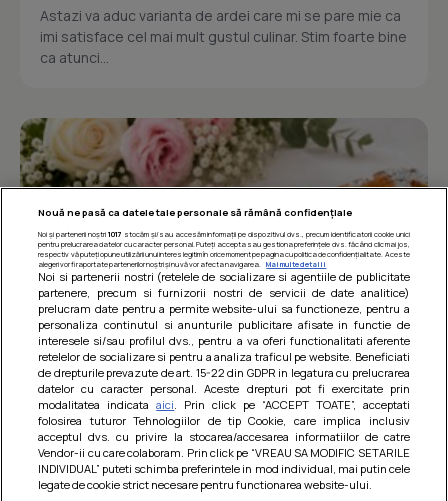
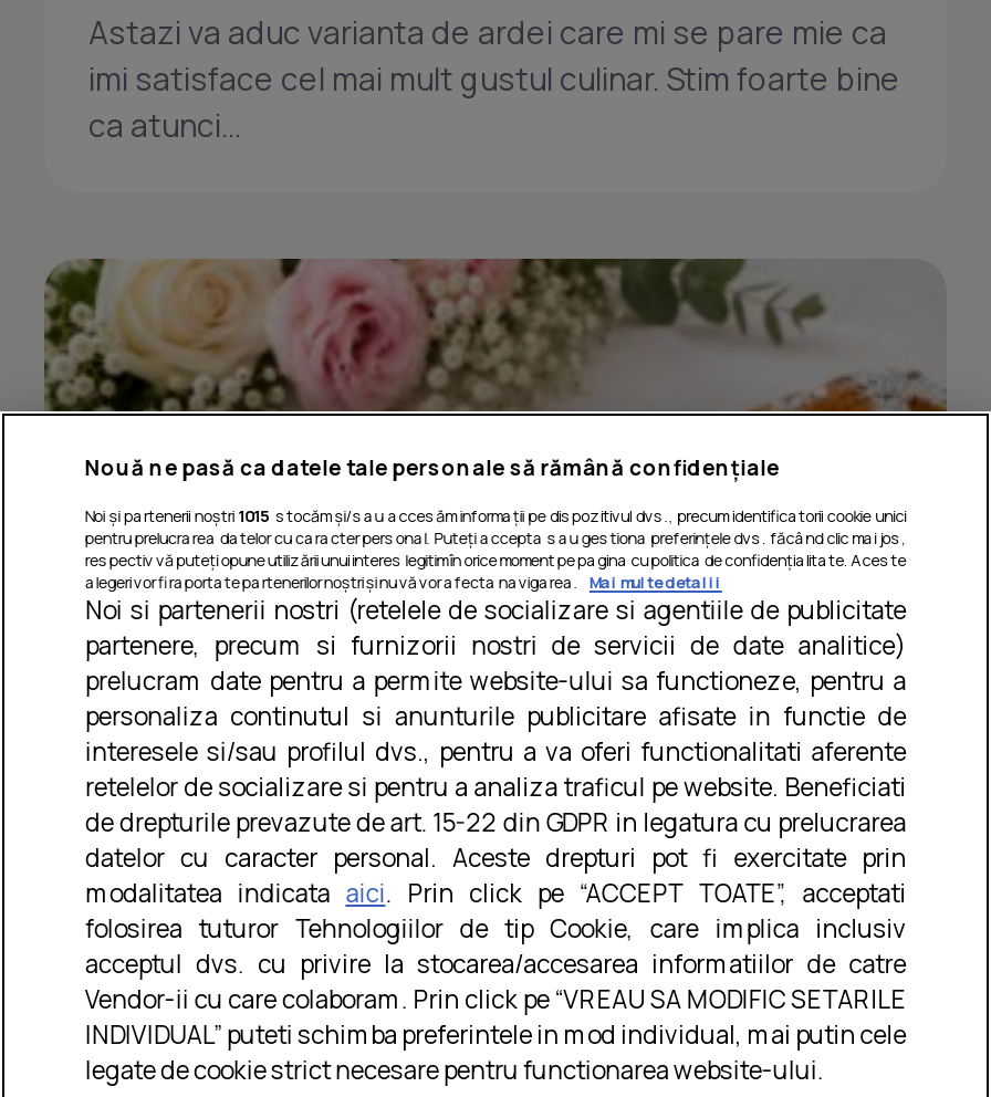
[38,229,410,239] Noi și partenerii noștri 1017 stocăm și/sau accesăm informații pe dispozitivul dvs., precum identificatorii cookie unici -> [85,503,906,525] Noi și partenerii noștri 1015 stocăm și/sau accesăm informații pe dispozitivul dvs., precum identificatorii cookie unici

